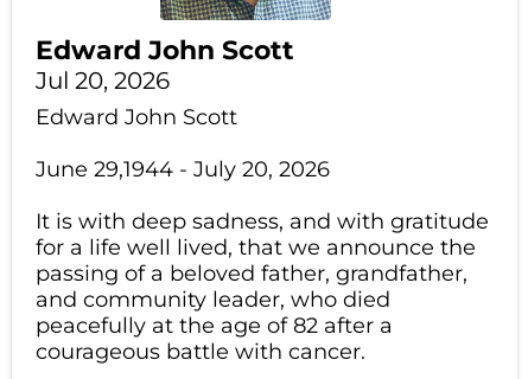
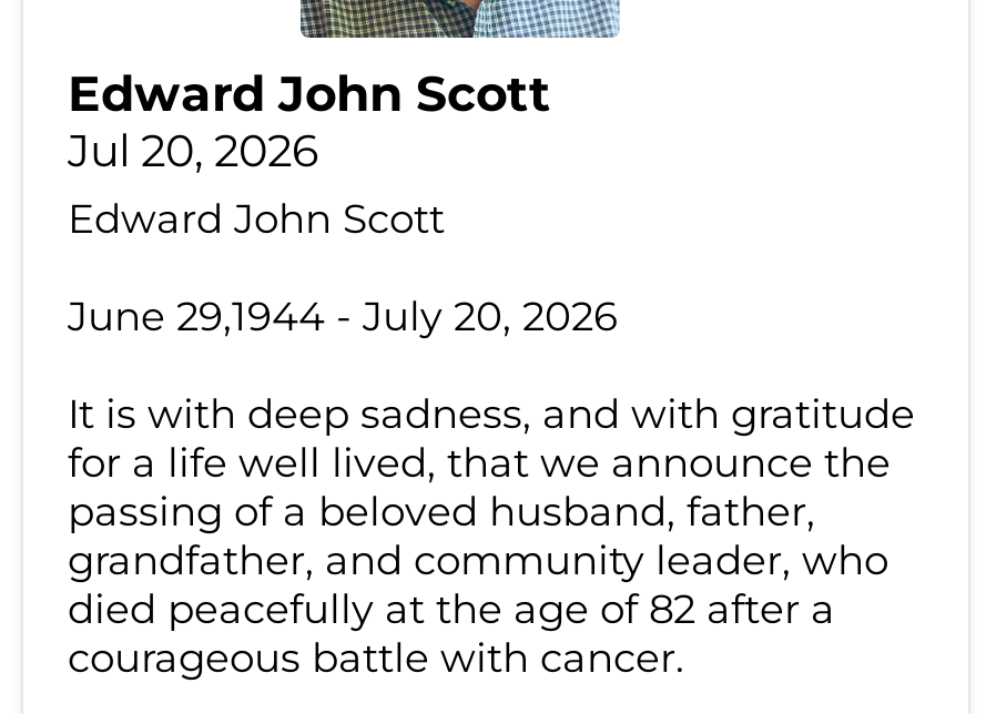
[36,261,467,339] passing of a beloved father, grandfather, | and community leader, who died | peacefully at the age of 82 after a -> [68,488,888,635] passing of a beloved husband, father, | grandfather, and community leader, who | died peacefully at the age of 82 after a

